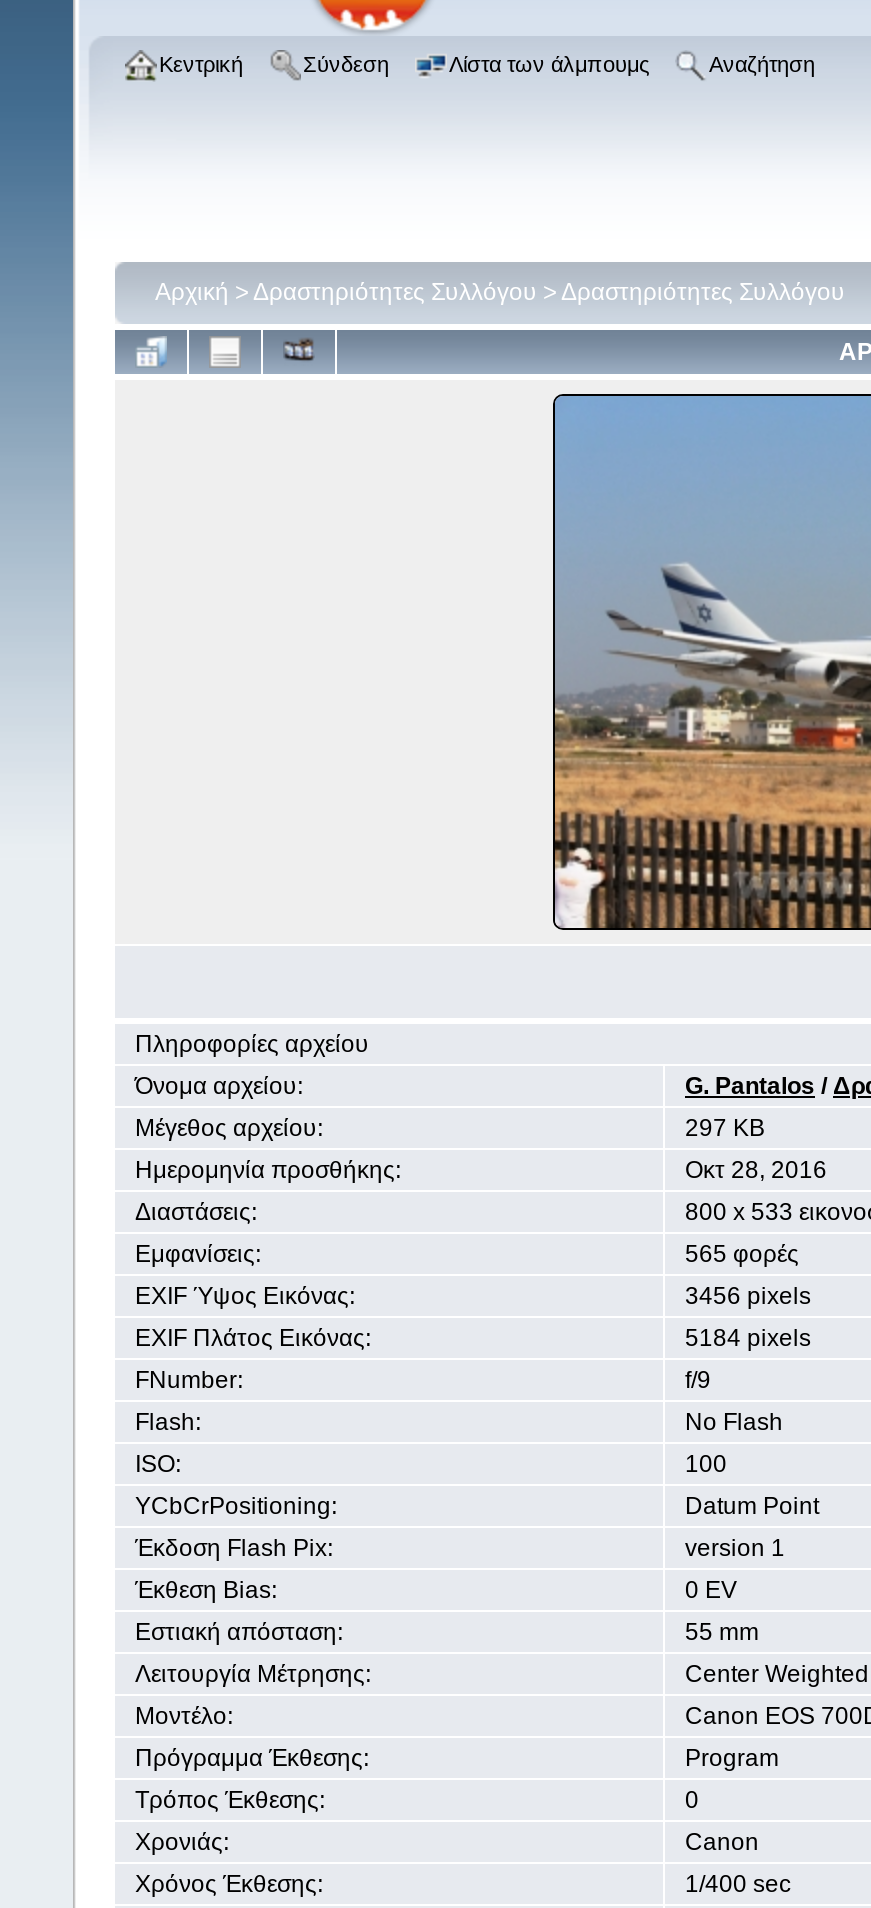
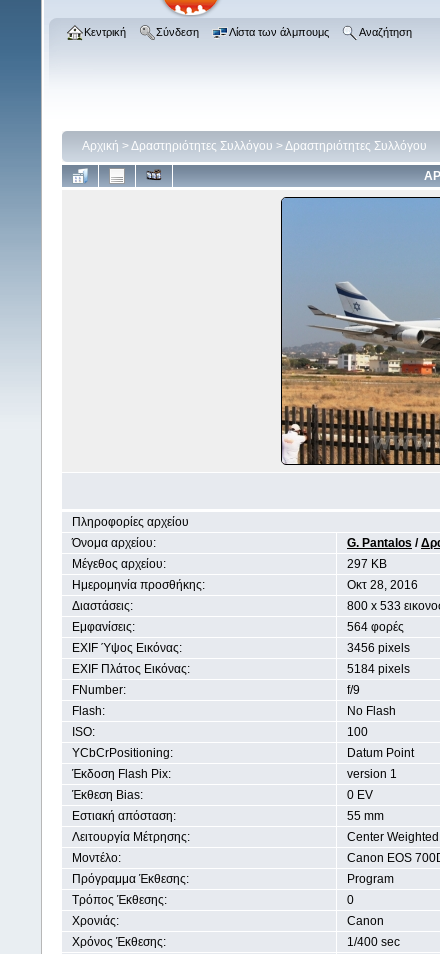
[685,1240,799,1268] 565 φορές -> [347,620,404,634] 564 φορές

